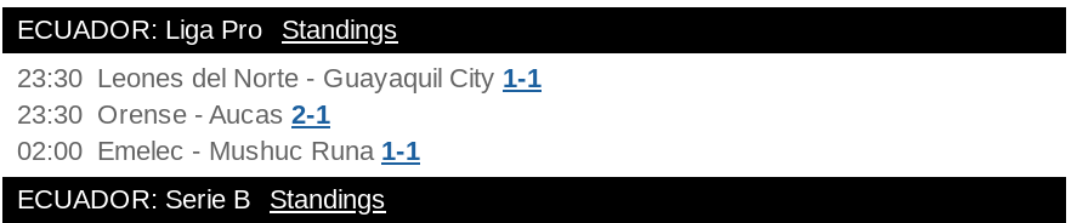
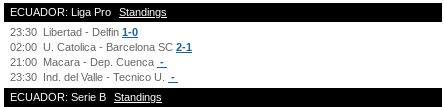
[17,63,542,165] 23:30 Leones del Norte - Guayaquil City 1-1 | 23:30 Orense - Aucas 2-1 | 02:00 Emelec - Mushuc Runa 1-1 -> [10,26,192,83] 23:30 Libertad - Delfin 1-0 | 02:00 U. Catolica - Barcelona SC 2-1 | 21:00 Macara - Dep. Cuenca - | 23:30 Ind. del Valle - Tecnico U. -

